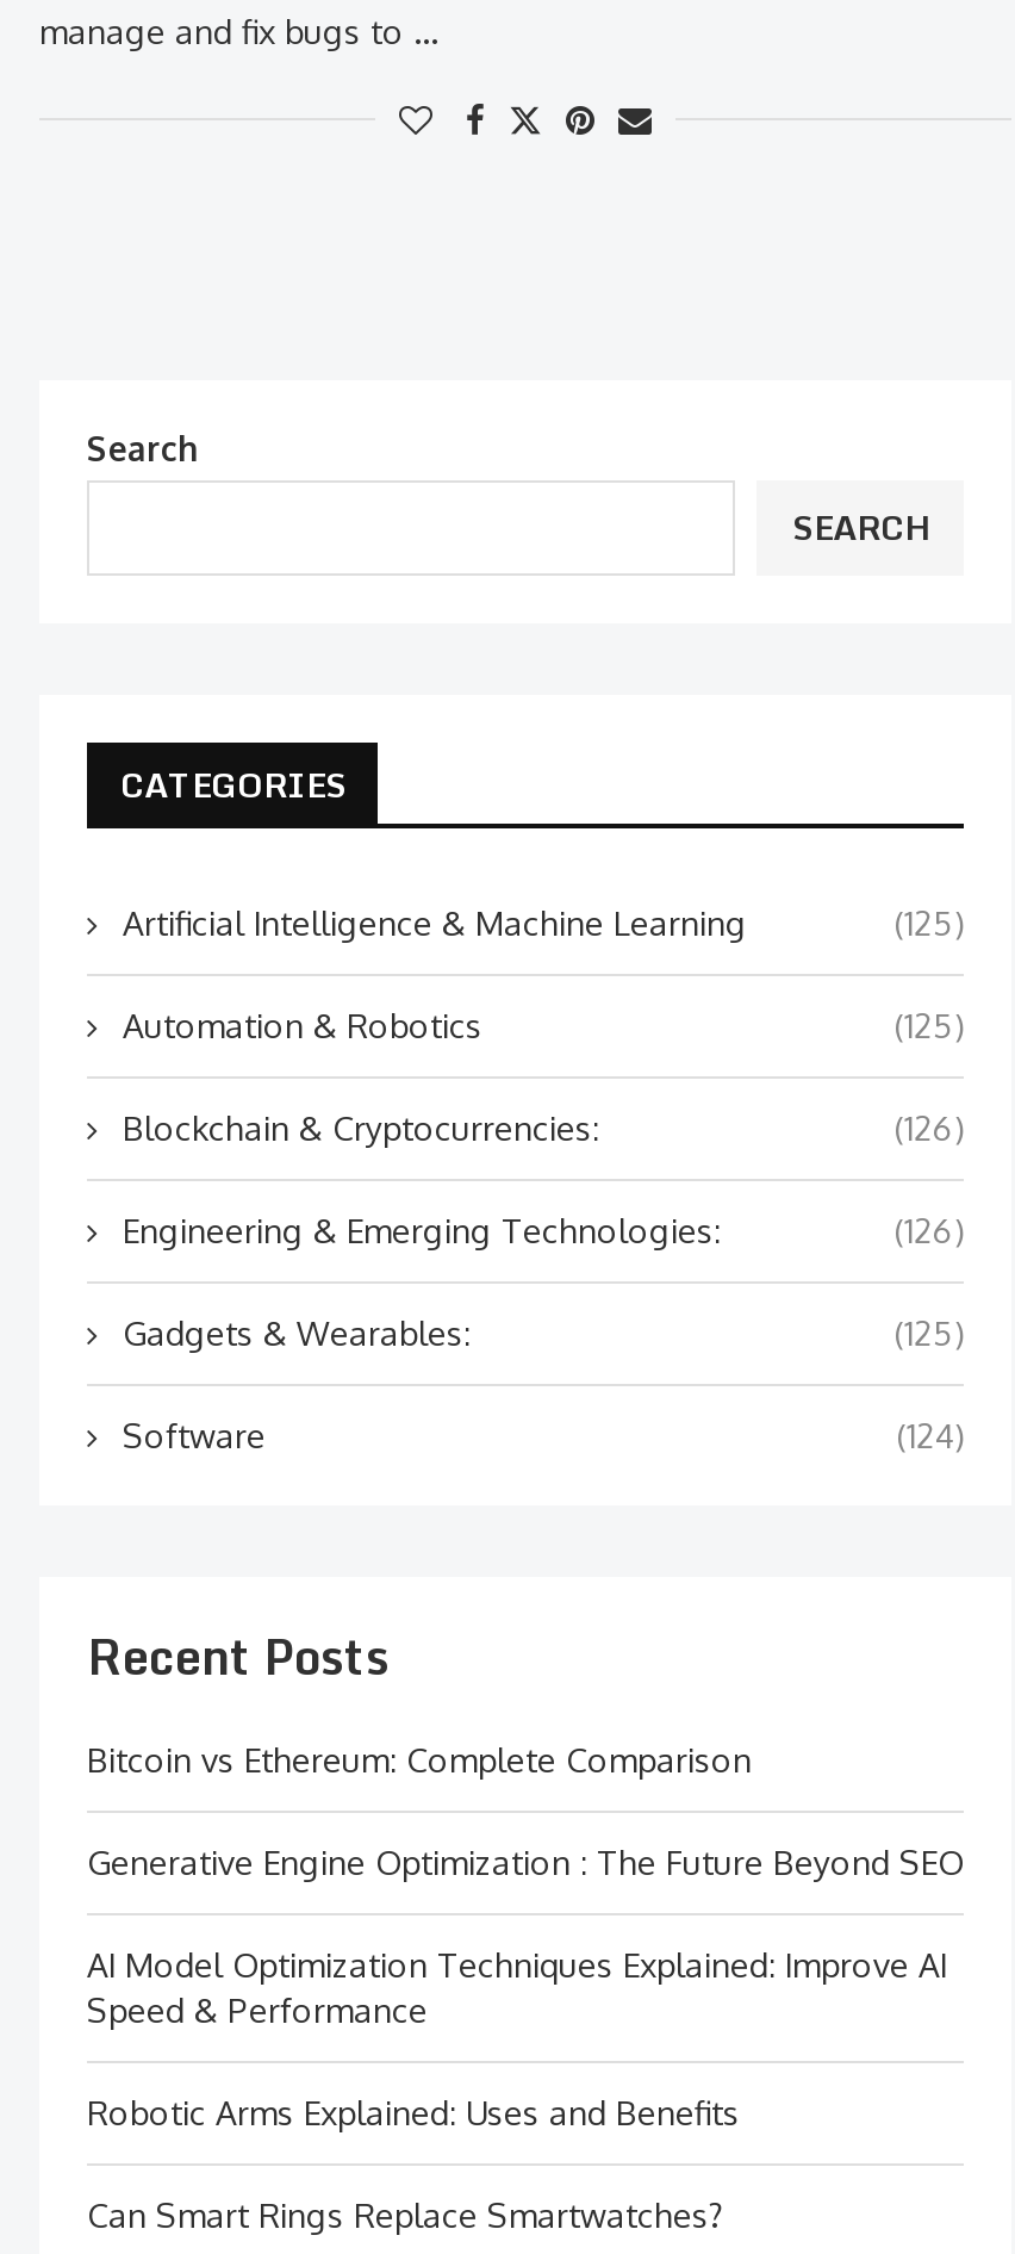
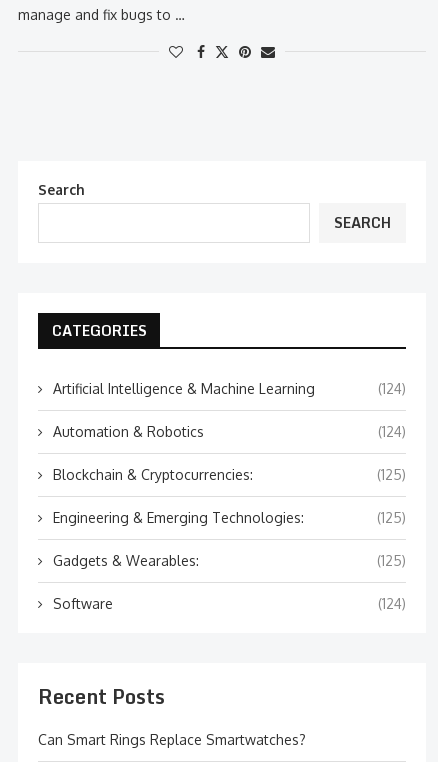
[895,902,964,943] (125) -> [378,380,406,397] (124)
[895,1005,964,1045] (125) -> [378,423,406,440] (124)
[895,1107,964,1148] (126) -> [377,466,406,483] (125)
[895,1210,964,1250] (126) -> [377,509,406,526] (125)
[87,1739,964,2132] Bitcoin vs Ethereum: Complete Comparison | Generative Engine Optimization : The Future Beyond SEO | AI Model Optimization Techniques Explained: Improve AI | Speed & Performance | Robotic Arms Explained: Uses and Benefits -> none

